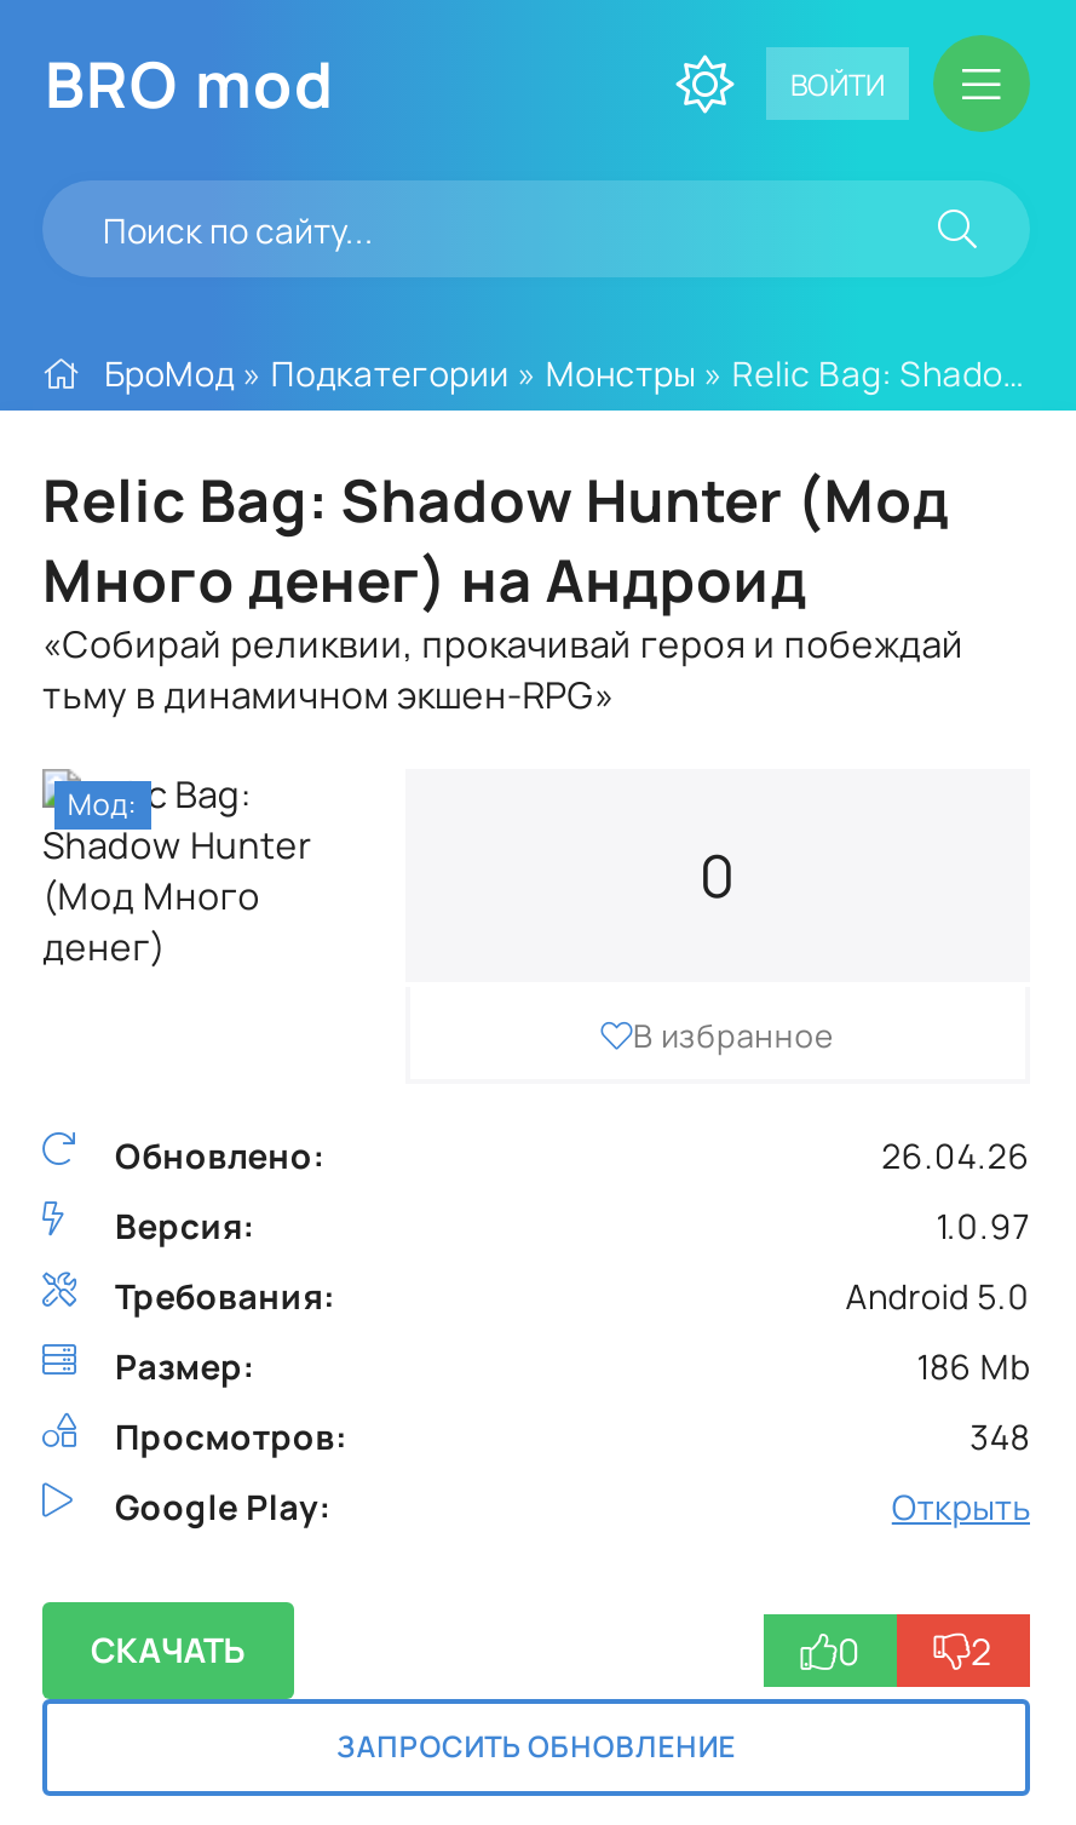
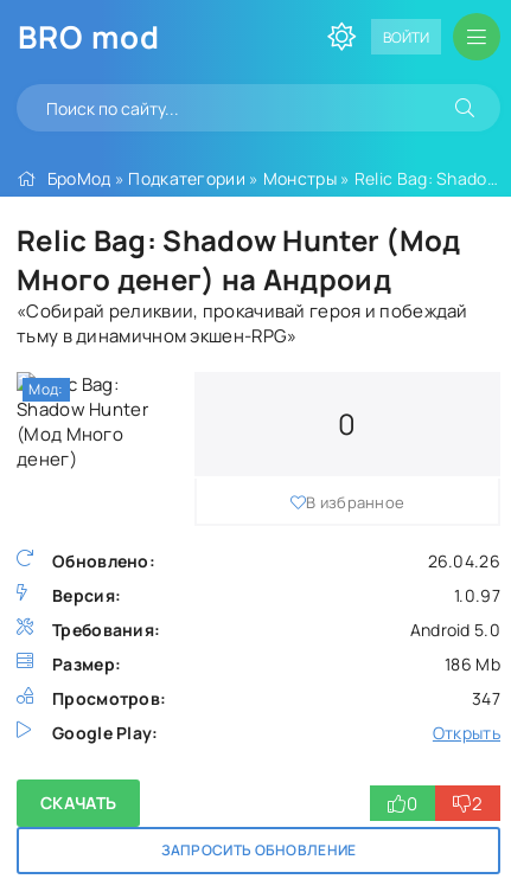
[970,1413,1030,1459] 348 -> [472,687,500,710] 347

